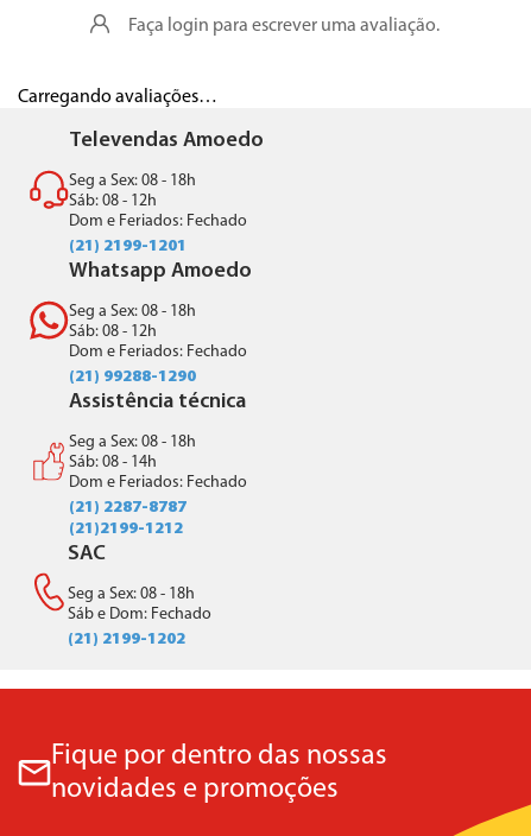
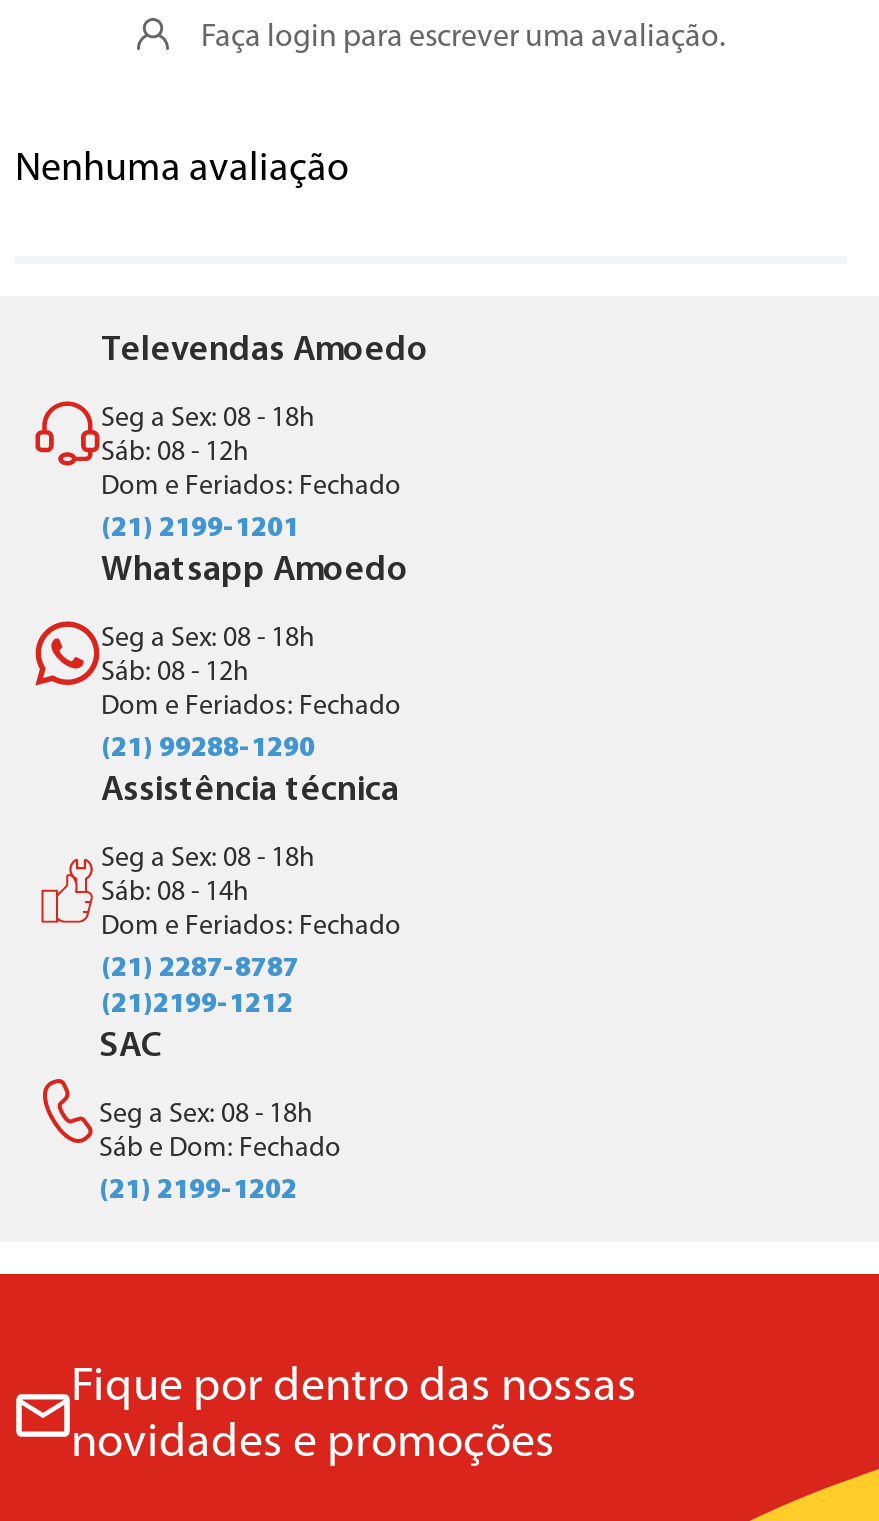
[18,88,217,107] Carregando avaliações… -> [15,149,349,189] Nenhuma avaliação

